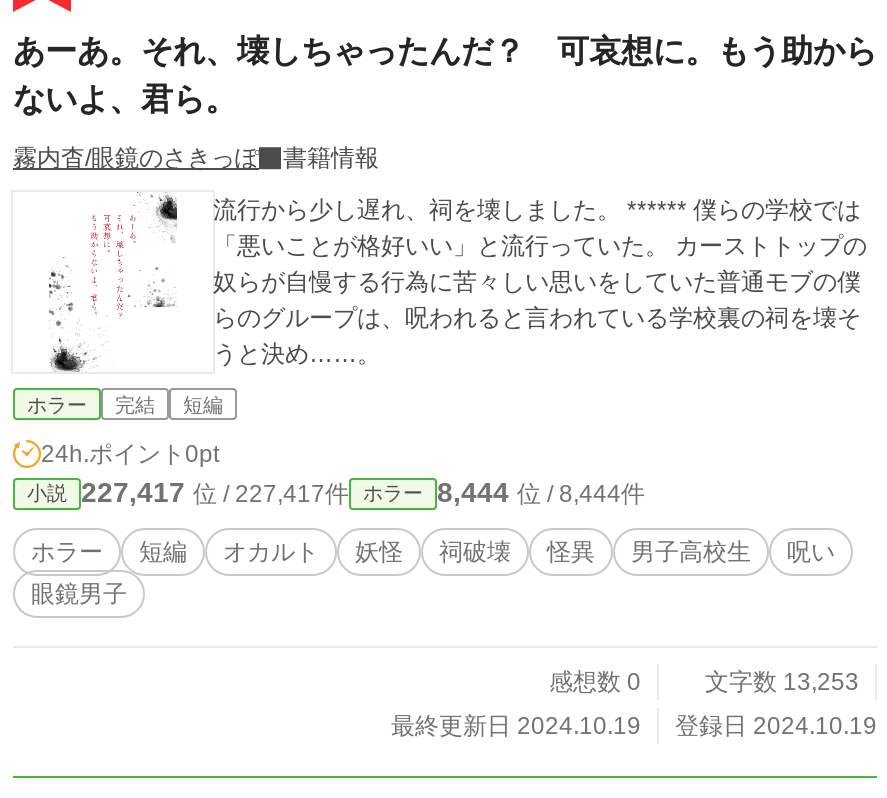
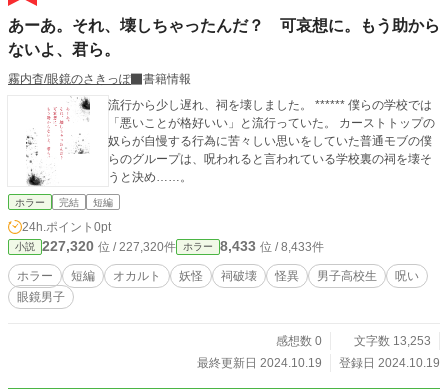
[81,476,349,508] 227,417位 / 227,417件 -> [42,238,176,254] 227,320位 / 227,320件
[437,476,645,508] 8,444位 / 8,444件 -> [220,238,324,254] 8,433位 / 8,433件

